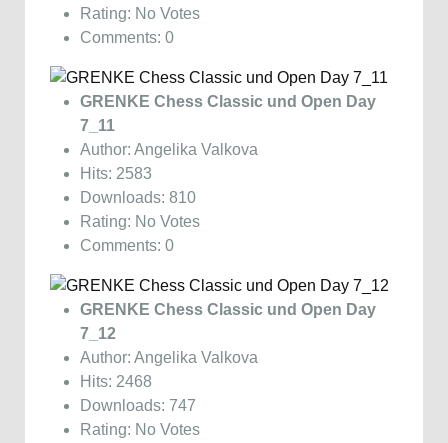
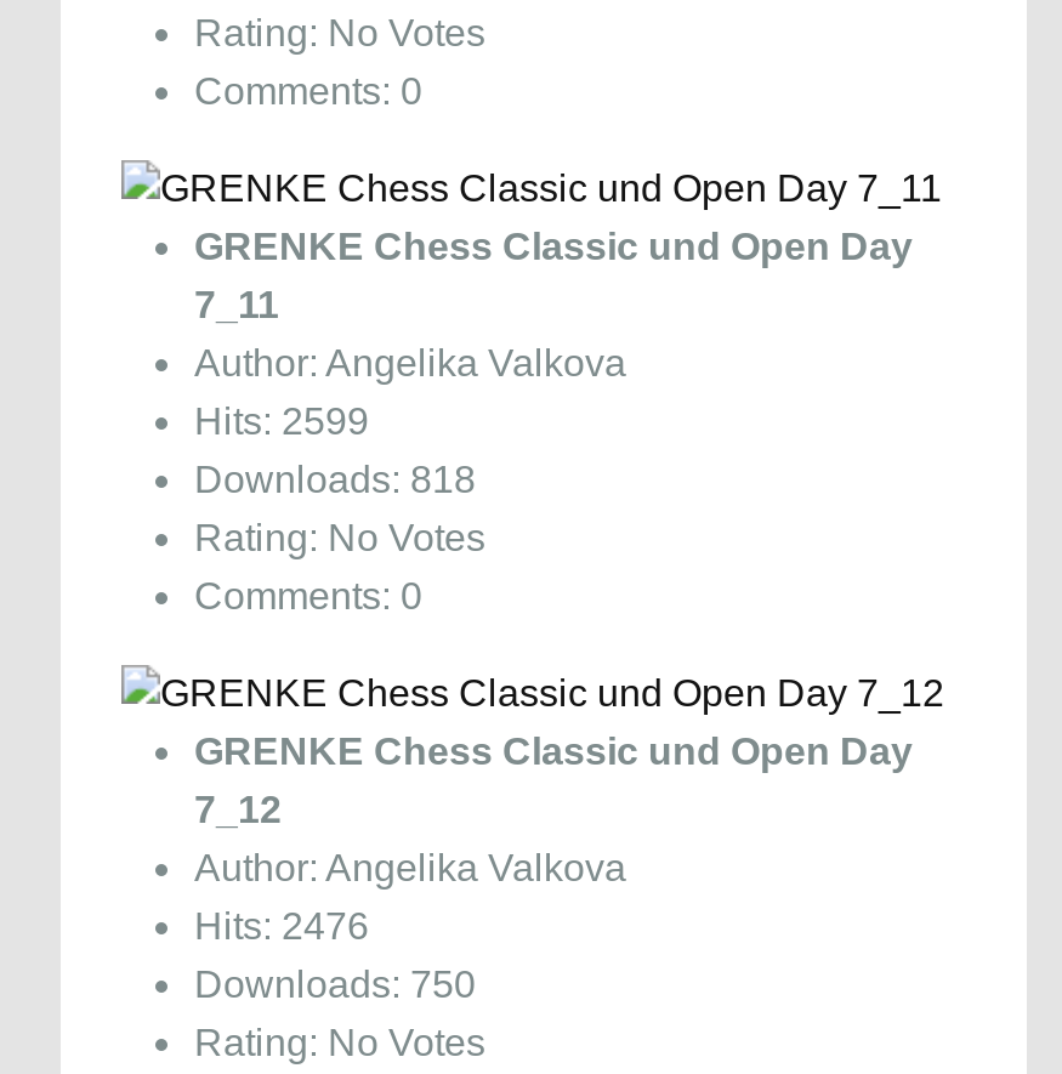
[80,165,152,182] Hits: 2583 -> [194,400,369,441] Hits: 2599
[80,189,196,206] Downloads: 810 -> [194,458,476,500] Downloads: 818
[80,373,152,390] Hits: 2468 -> [194,904,369,946] Hits: 2476
[80,397,196,414] Downloads: 747 -> [194,963,476,1004] Downloads: 750

